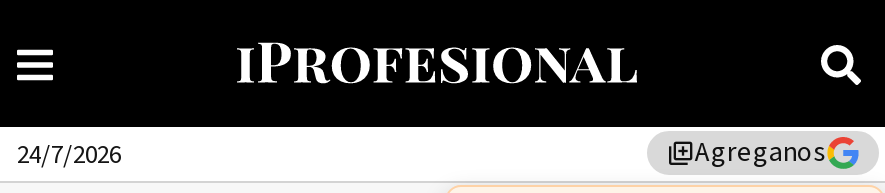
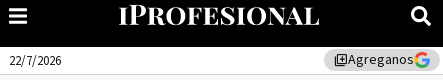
[17,139,121,173] 24/7/2026 -> [9,53,61,70] 22/7/2026

